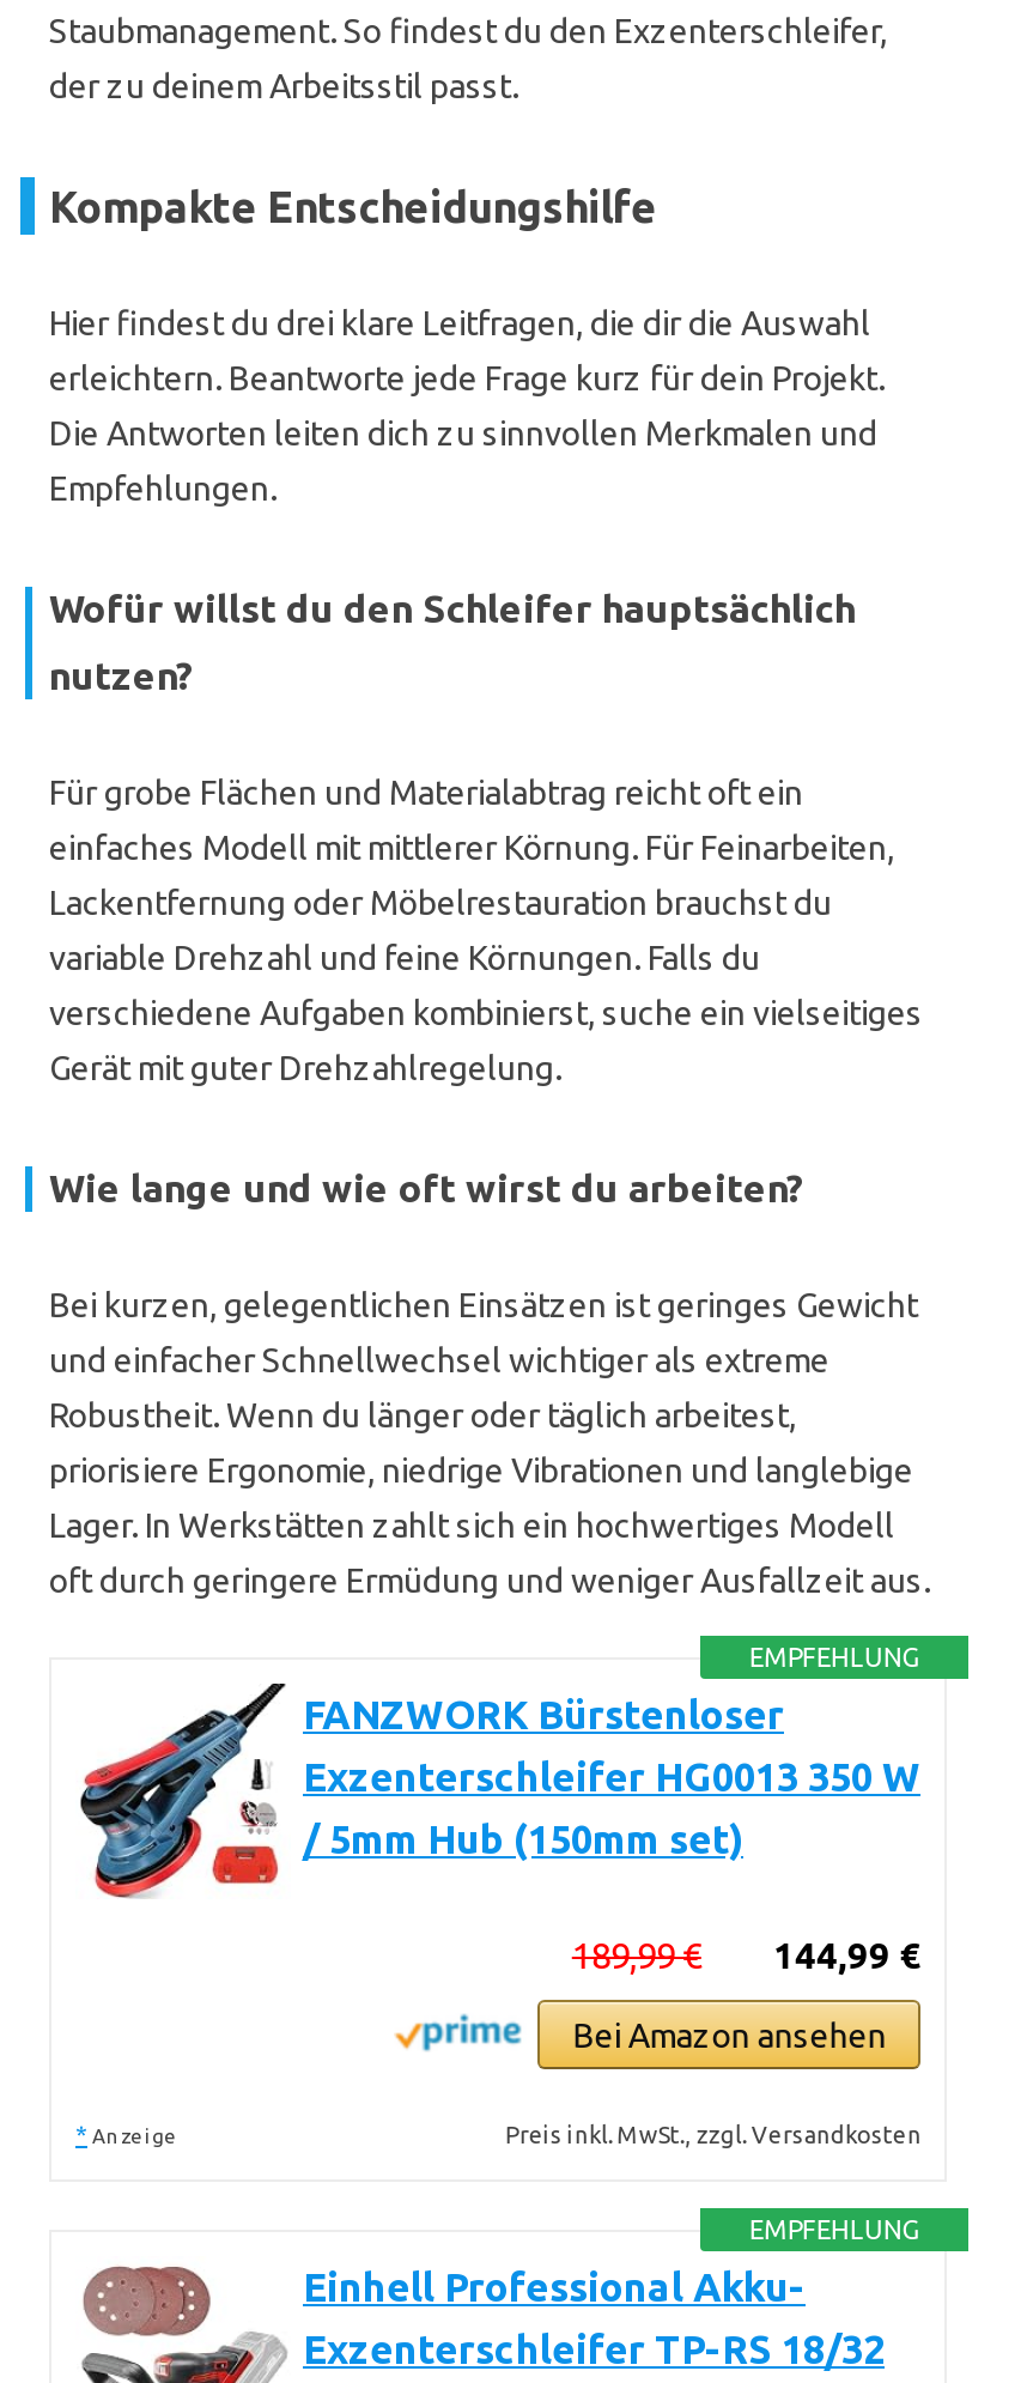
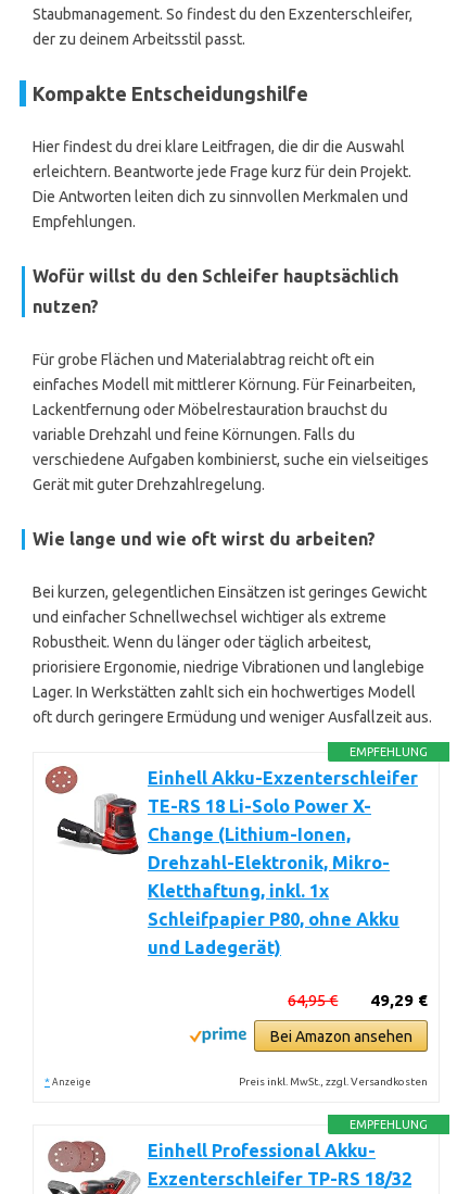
[78,1684,920,1899] [image] | FANZWORK Bürstenloser | Exzenterschleifer HG0013 350 W | / 5mm Hub (150mm set) -> [45,765,418,957] [image] | Einhell Akku-Exzenterschleifer | TE-RS 18 Li-Solo Power X- | Change (Lithium-Ionen, | Drehzahl-Elektronik, Mikro- | Kletthaftung, inkl. 1x | Schleifpapier P80, ohne Akku | und Ladegerät)
[572,1935,921,1976] 144,99 € | 189,99 € -> [288,991,428,1009] 49,29 € | 64,95 €

